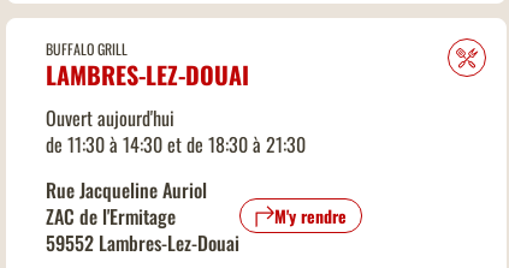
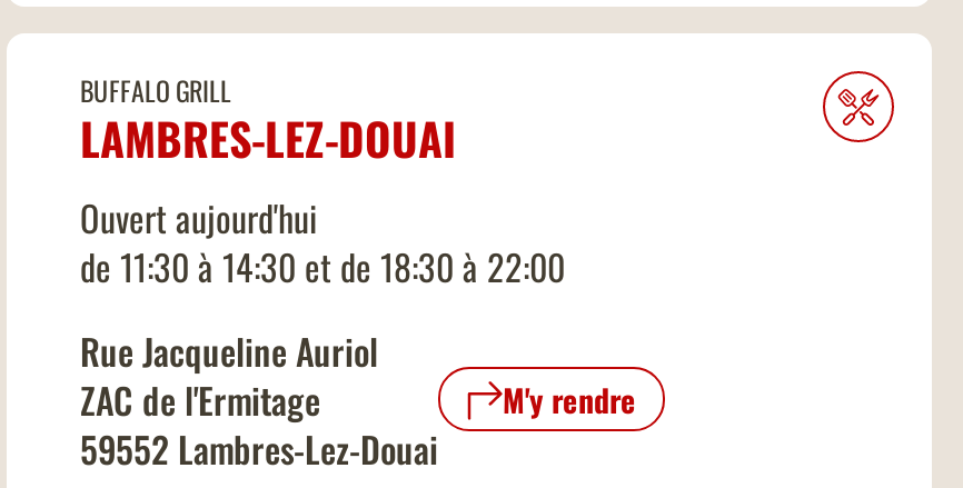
[46,129,306,158] de 11:30 à 14:30 et de 18:30 à 21:30 -> [80,239,565,293] de 11:30 à 14:30 et de 18:30 à 22:00

